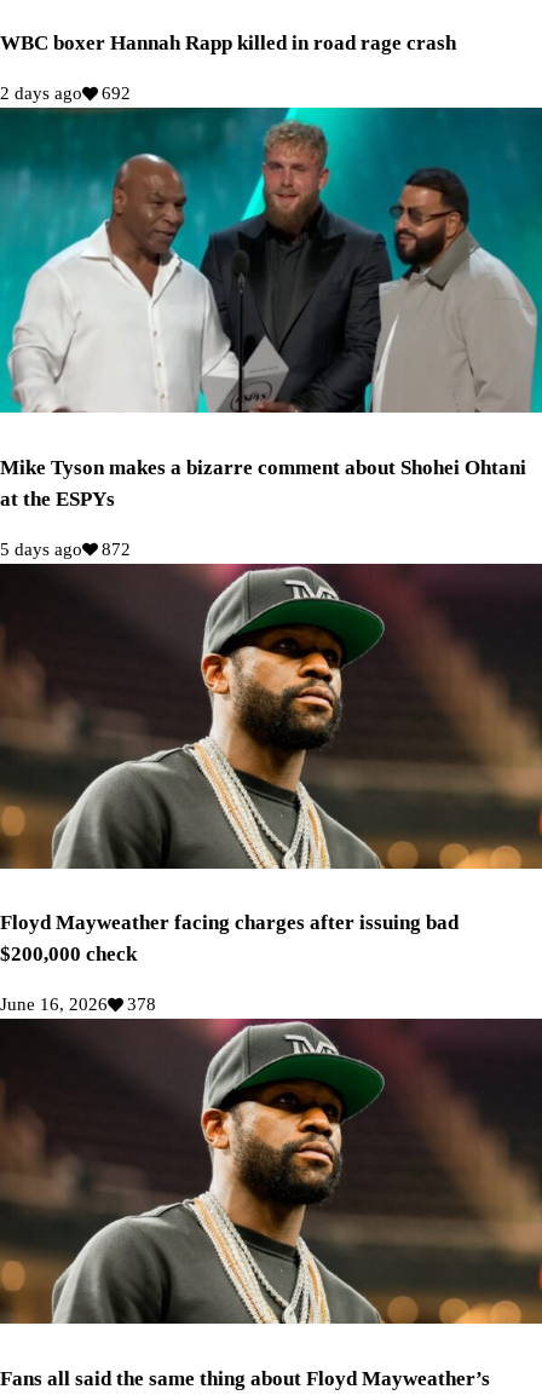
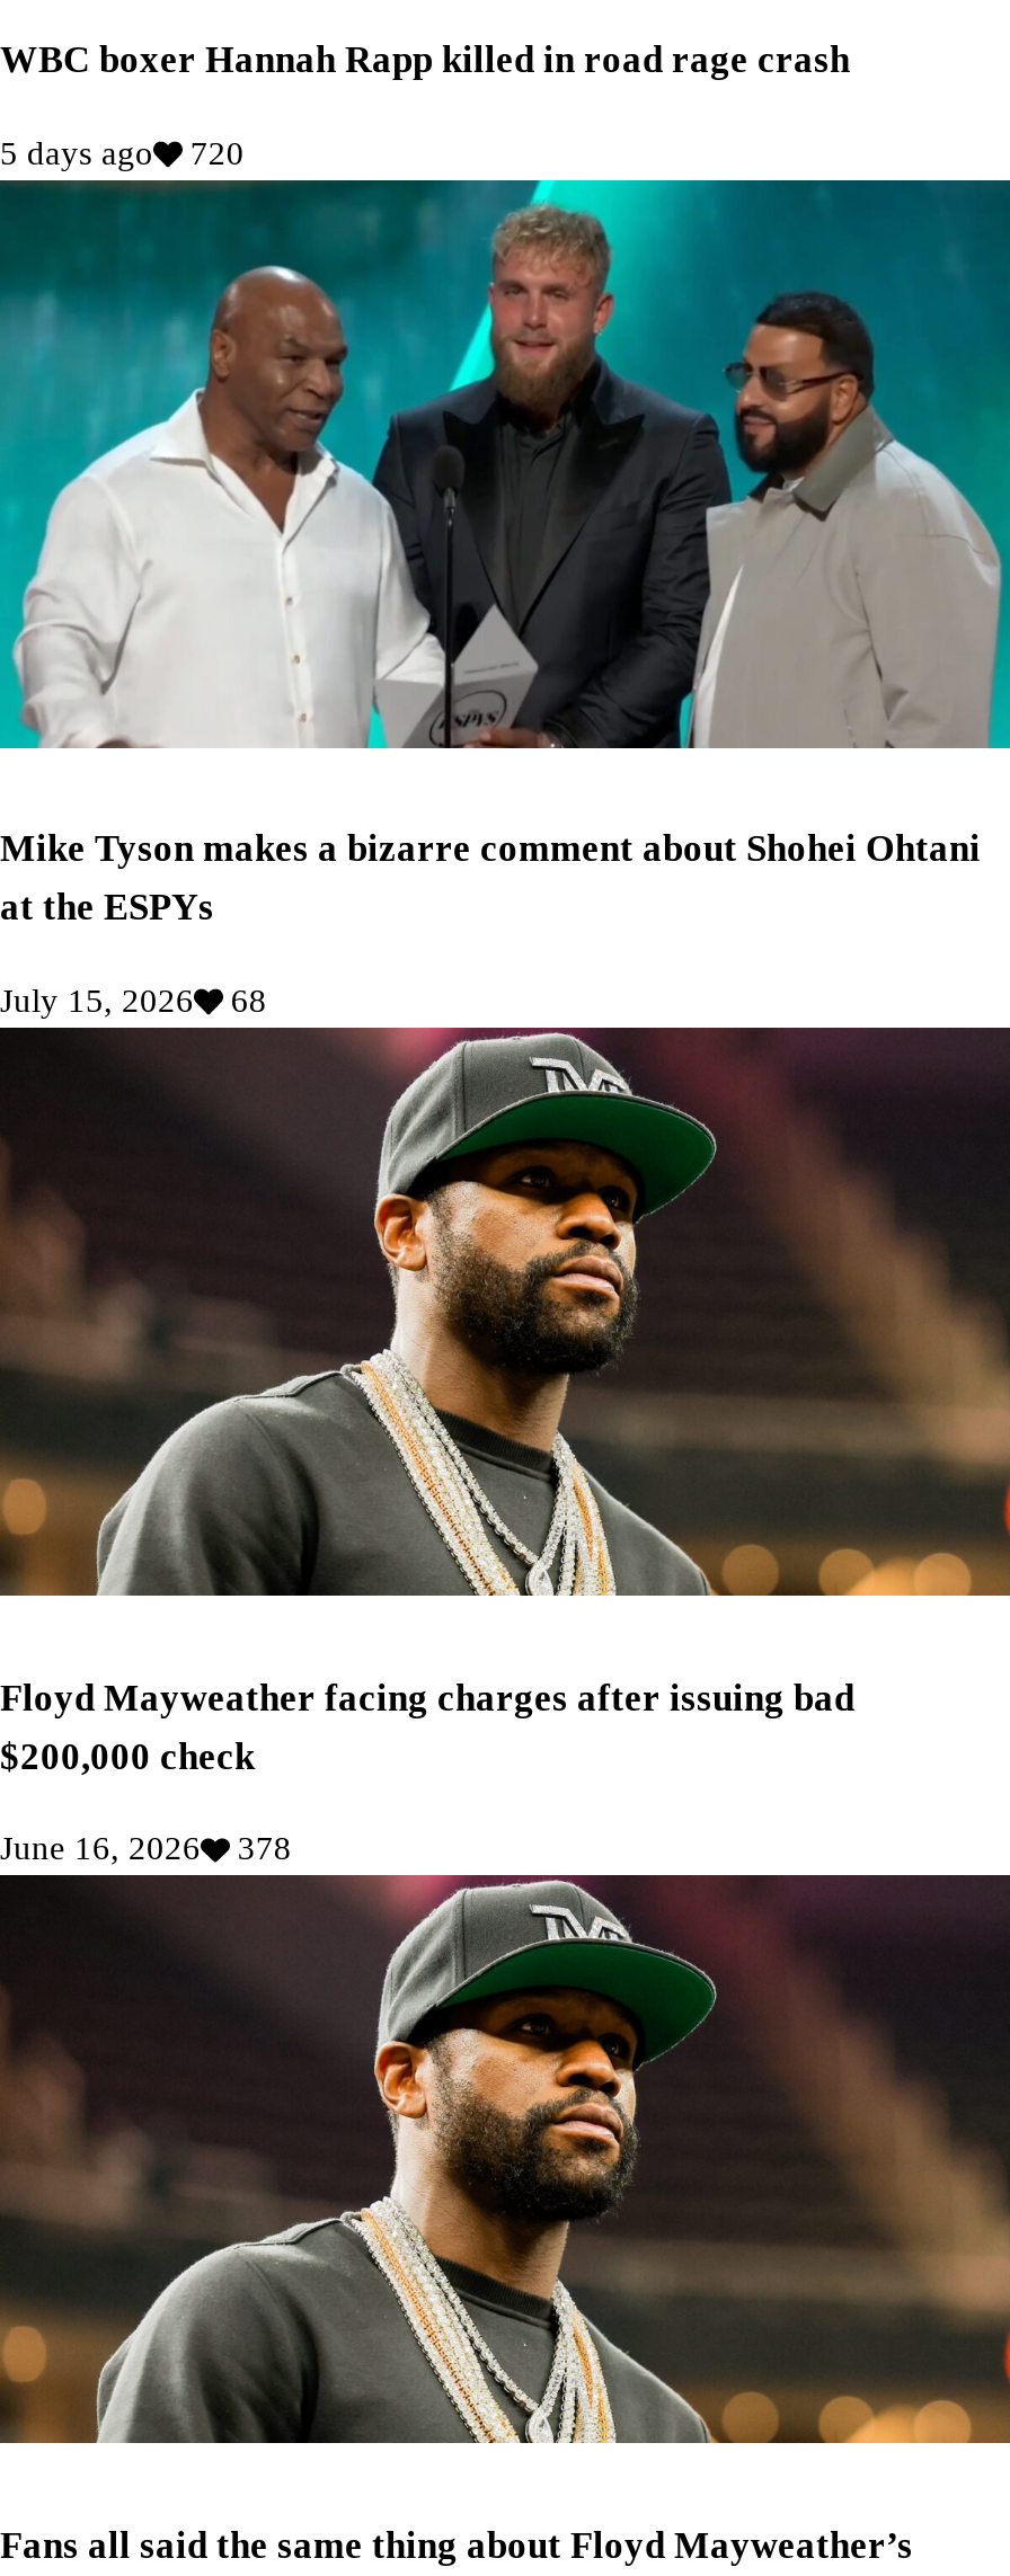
[0,83,82,103] 2 days ago -> [0,135,153,171] 5 days ago
[102,83,131,103] 692 -> [190,135,244,171] 720
[0,539,131,558] 5 days ago | 872 -> [0,983,267,1019] July 15, 2026 | 68

